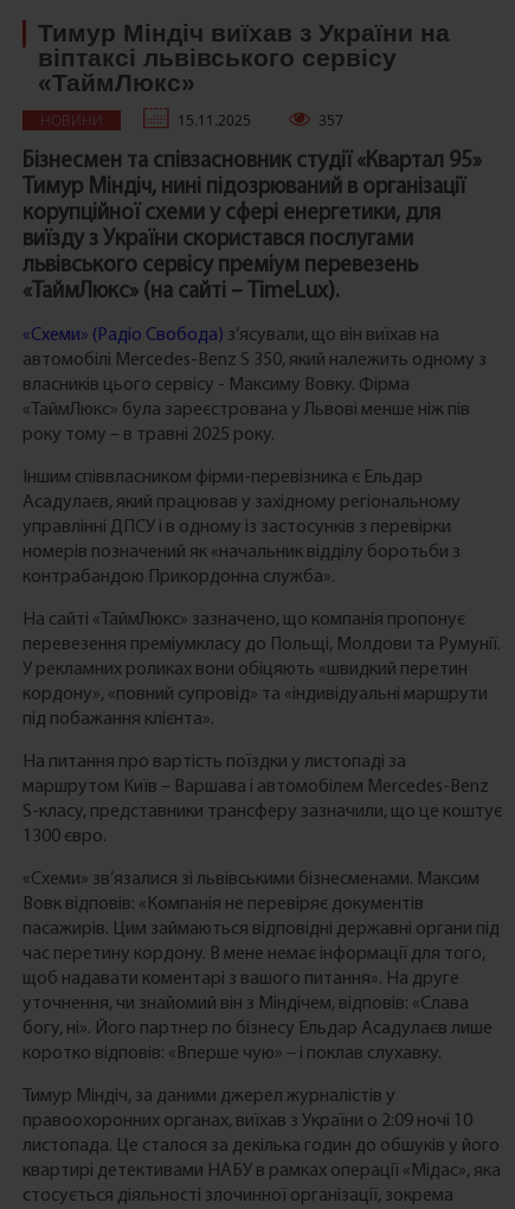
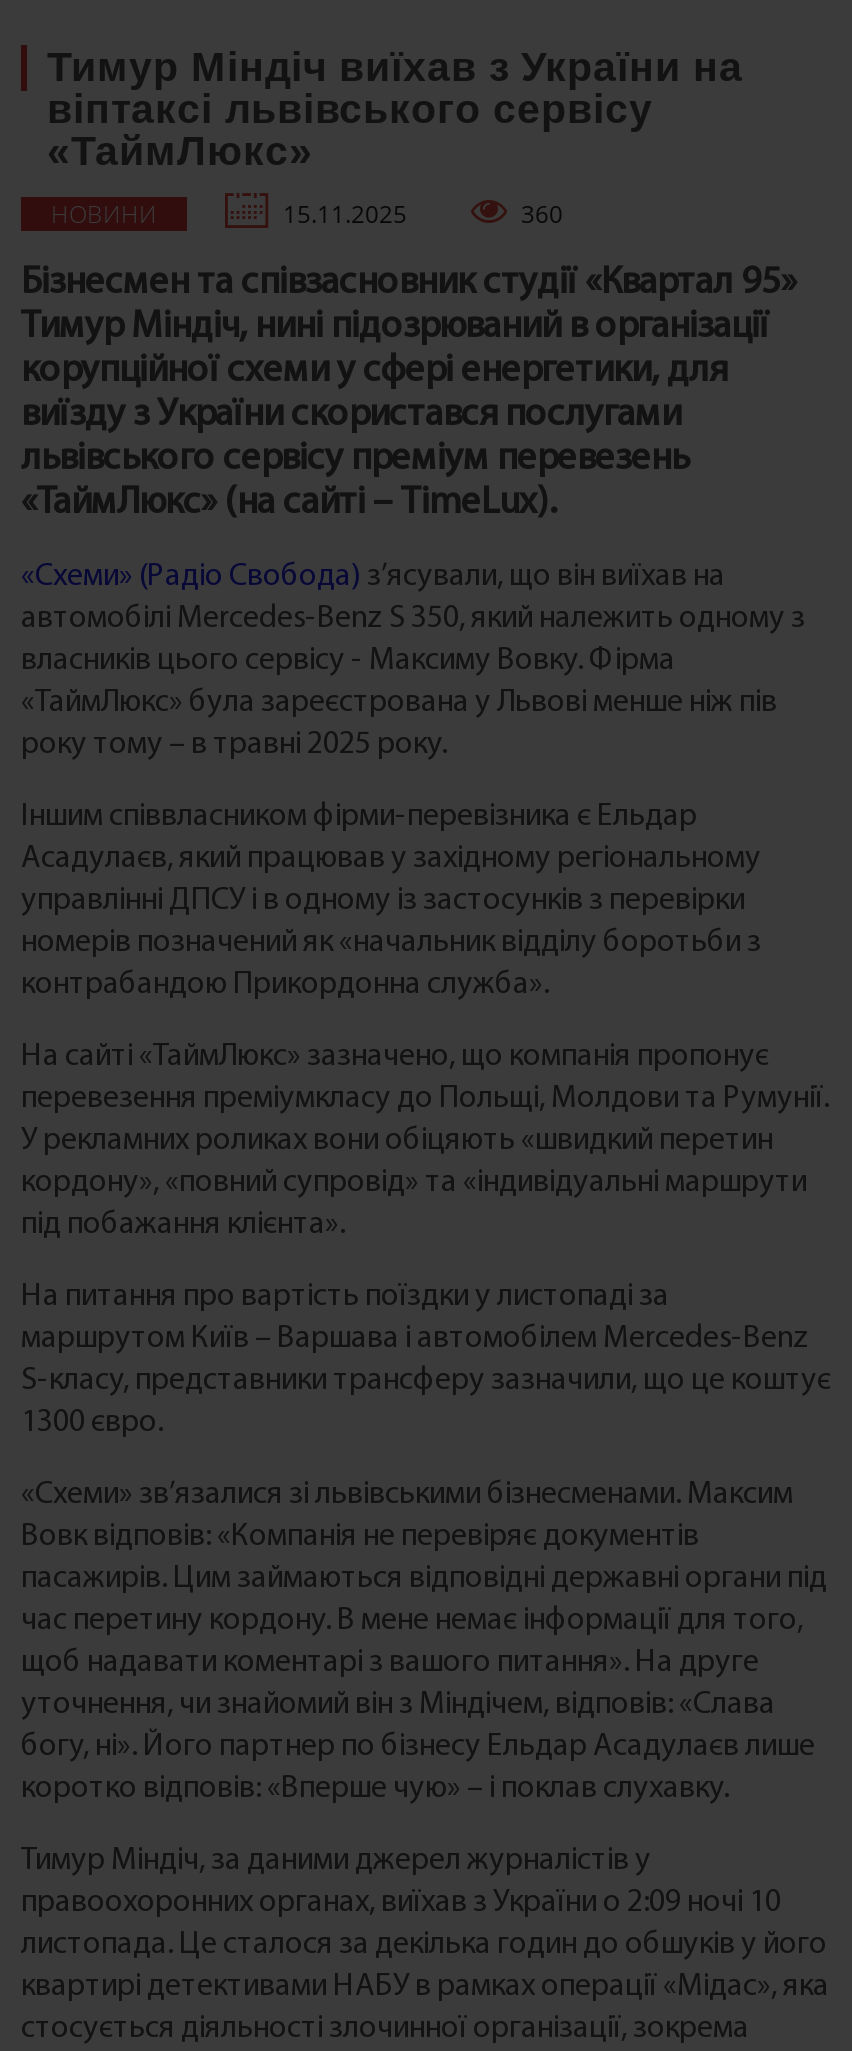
[318,110,343,130] 357 -> [521,197,563,231] 360

